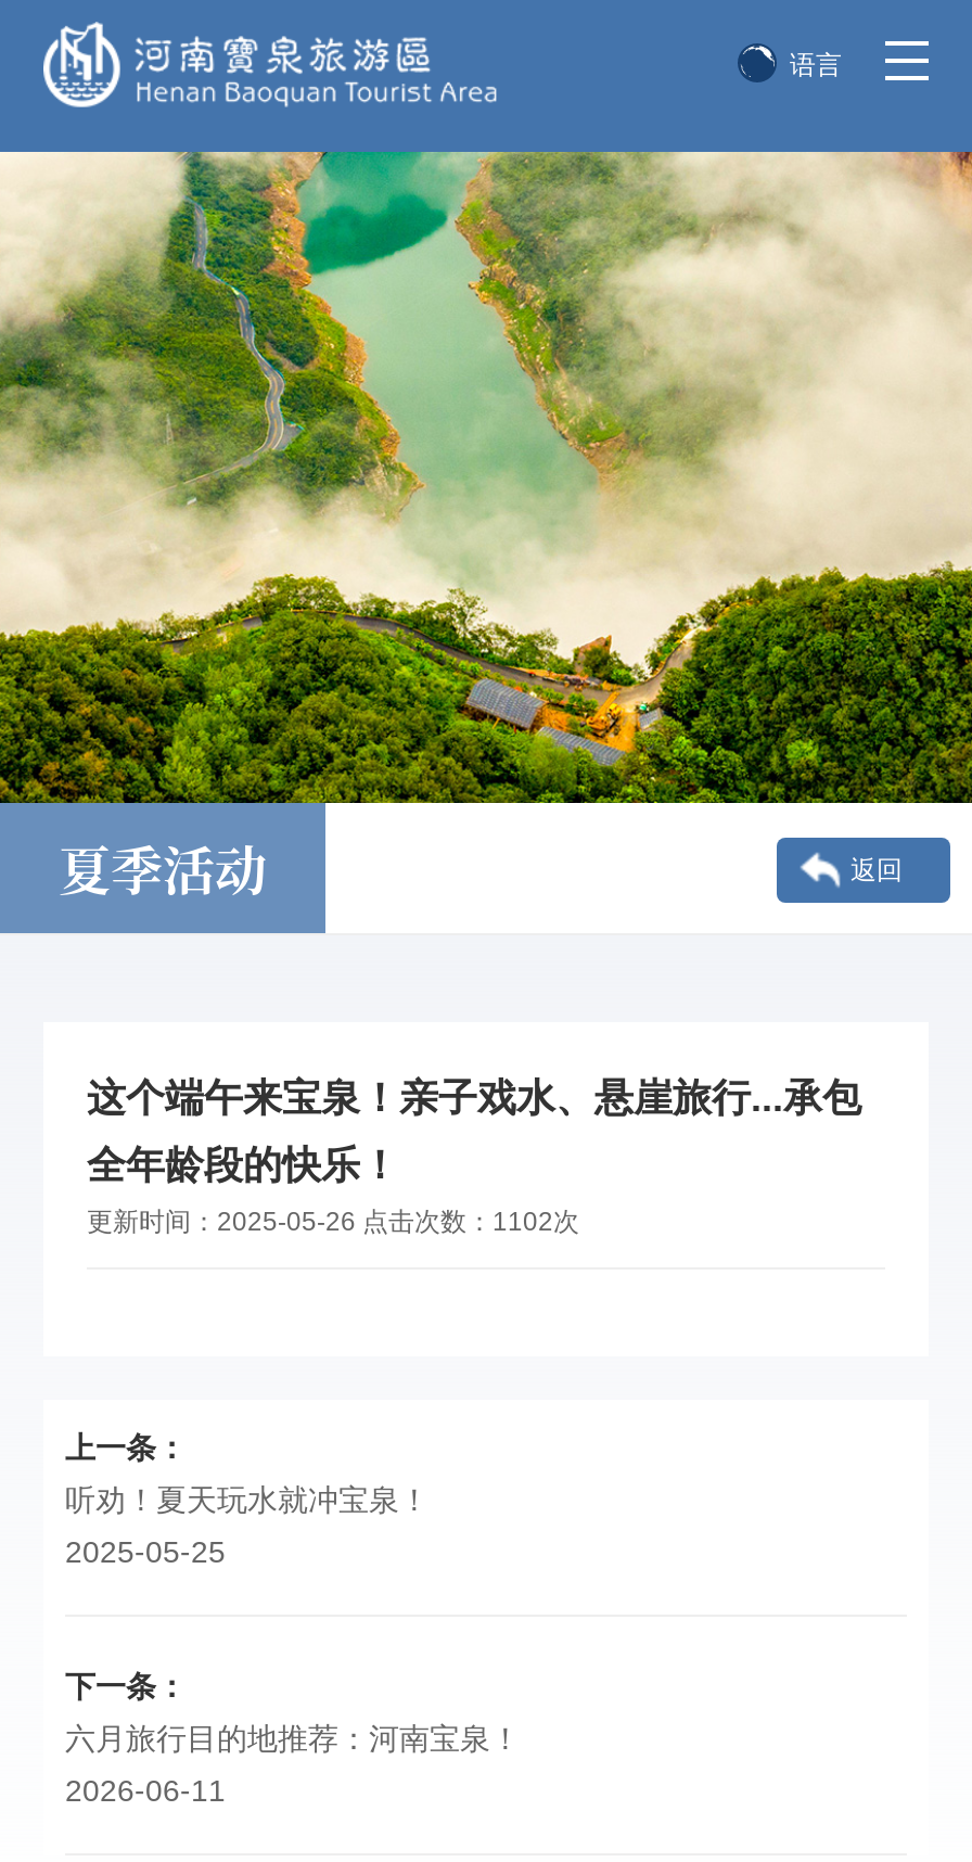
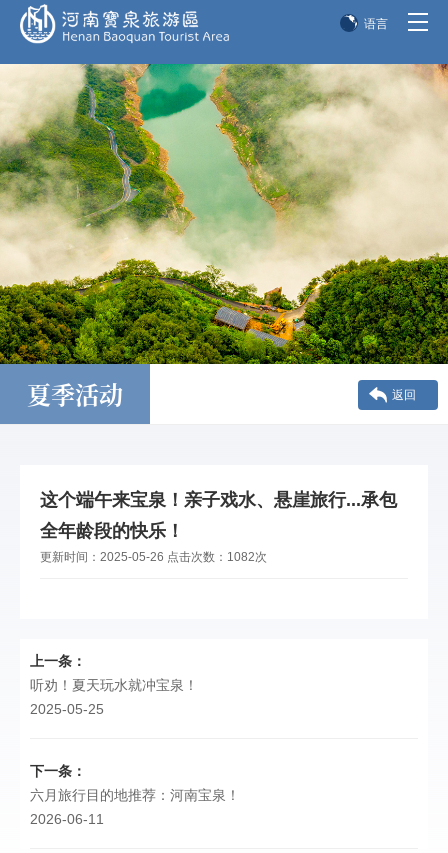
[87,1207,579,1237] 更新时间：2025-05-26点击次数：1102次 -> [40,550,267,564] 更新时间：2025-05-26点击次数：1082次

